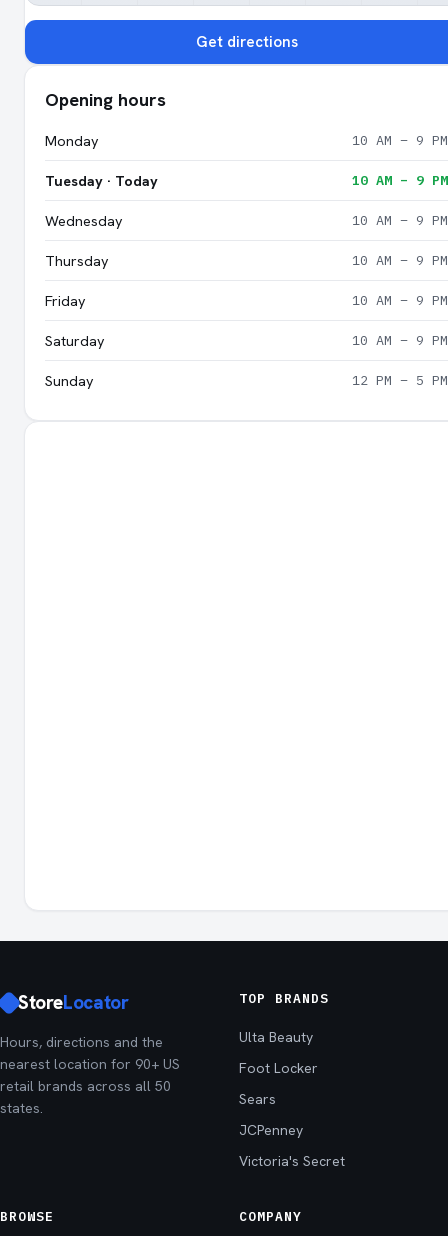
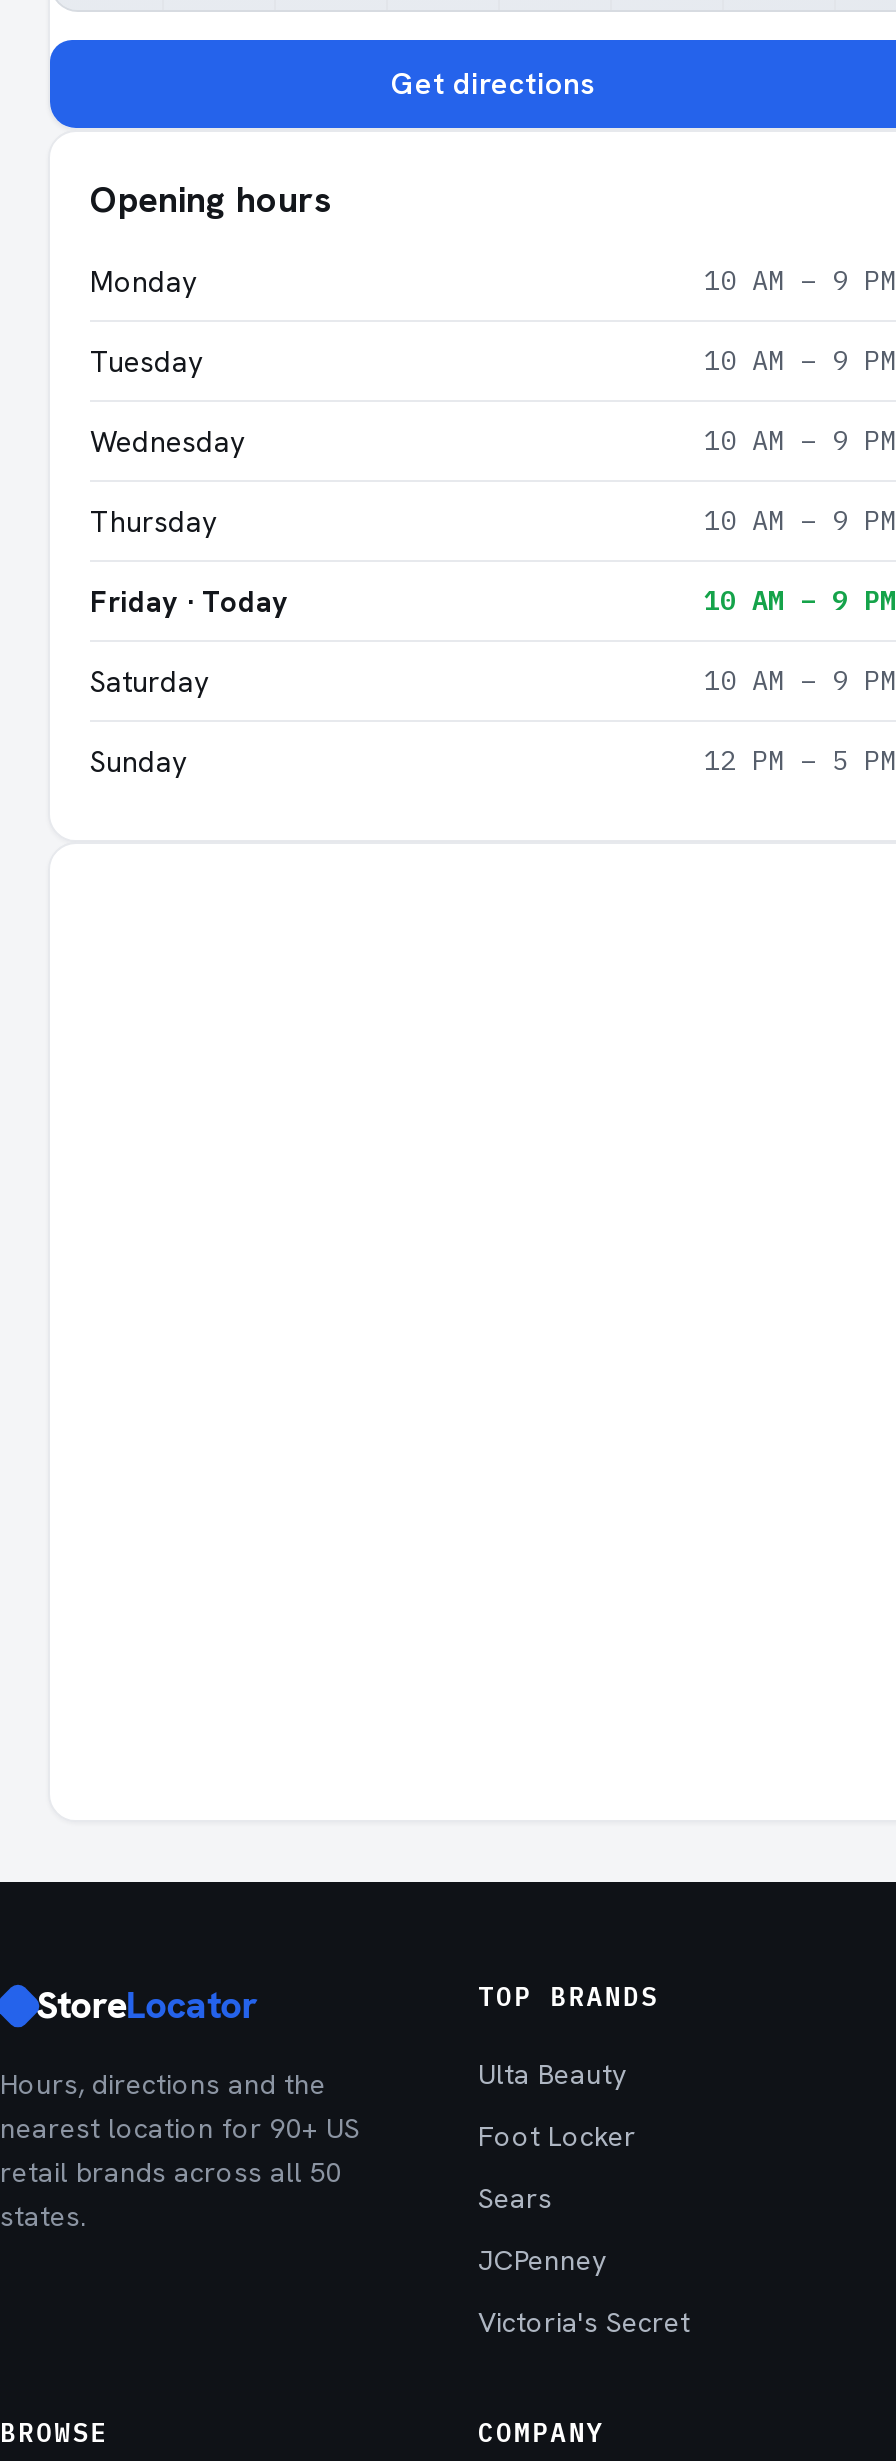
[45,171,158,190] Tuesday · Today -> [90,342,204,380] Tuesday
[45,291,86,310] Friday -> [90,582,288,620] Friday · Today

